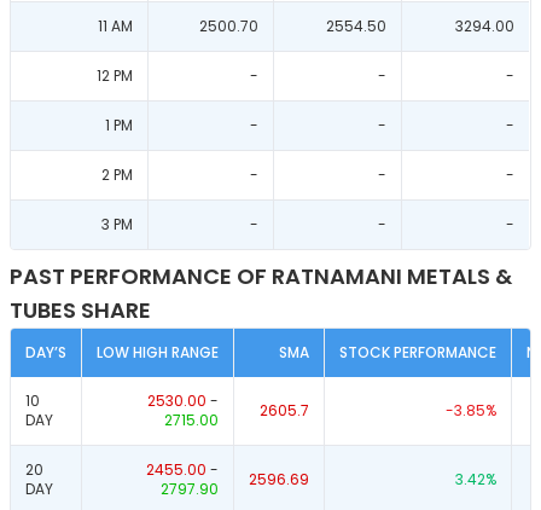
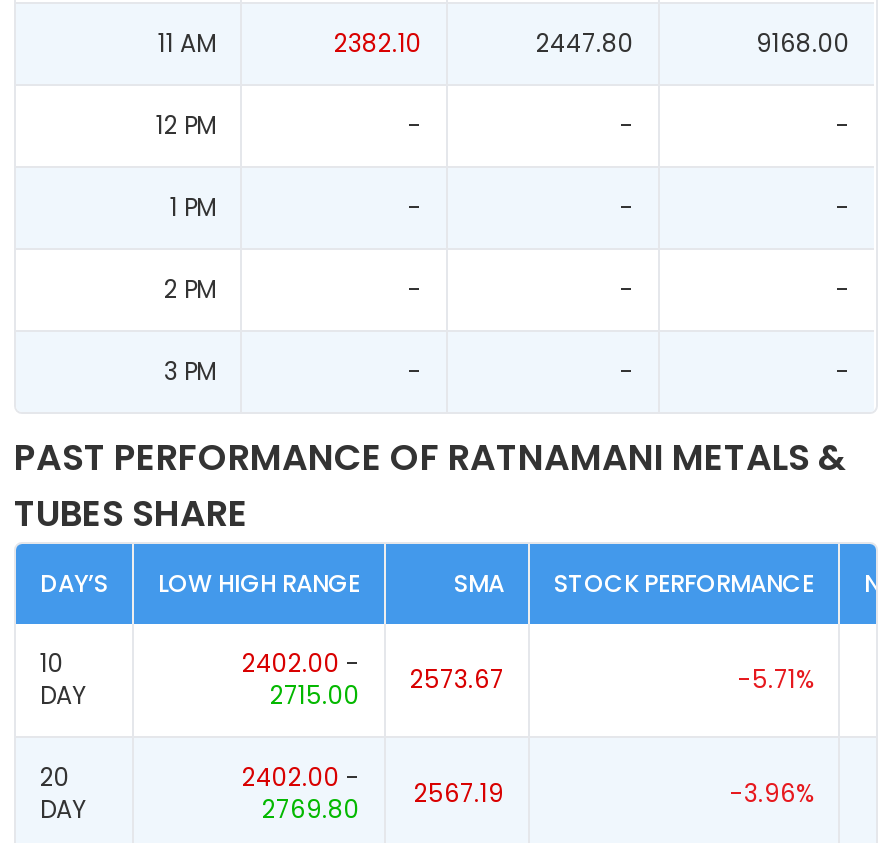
[199,16,258,36] 2500.70 -> [334,26,422,60] 2382.10
[326,16,386,36] 2554.50 -> [536,26,634,60] 2447.80
[455,16,514,36] 3294.00 -> [756,26,850,60] 9168.00
[147,390,219,411] 2530.00 - -> [242,646,360,680] 2402.00 -
[260,400,309,421] 2605.7 -> [410,662,504,696] 2573.67
[446,400,496,421] -3.85% -> [738,662,814,696] -5.71%
[146,459,219,480] 2455.00 - -> [242,760,360,794] 2402.00 -
[249,469,309,489] 2596.69 -> [414,776,504,810] 2567.19
[455,469,496,489] 3.42% -> [730,776,814,810] -3.96%
[161,479,219,499] 2797.90 -> [262,792,360,826] 2769.80

